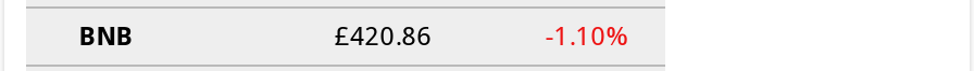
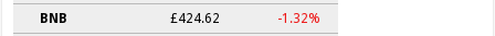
[334,21,432,51] £420.86 -> [170,11,220,26] £424.62
[545,21,630,51] -1.10% -> [277,11,320,26] -1.32%

